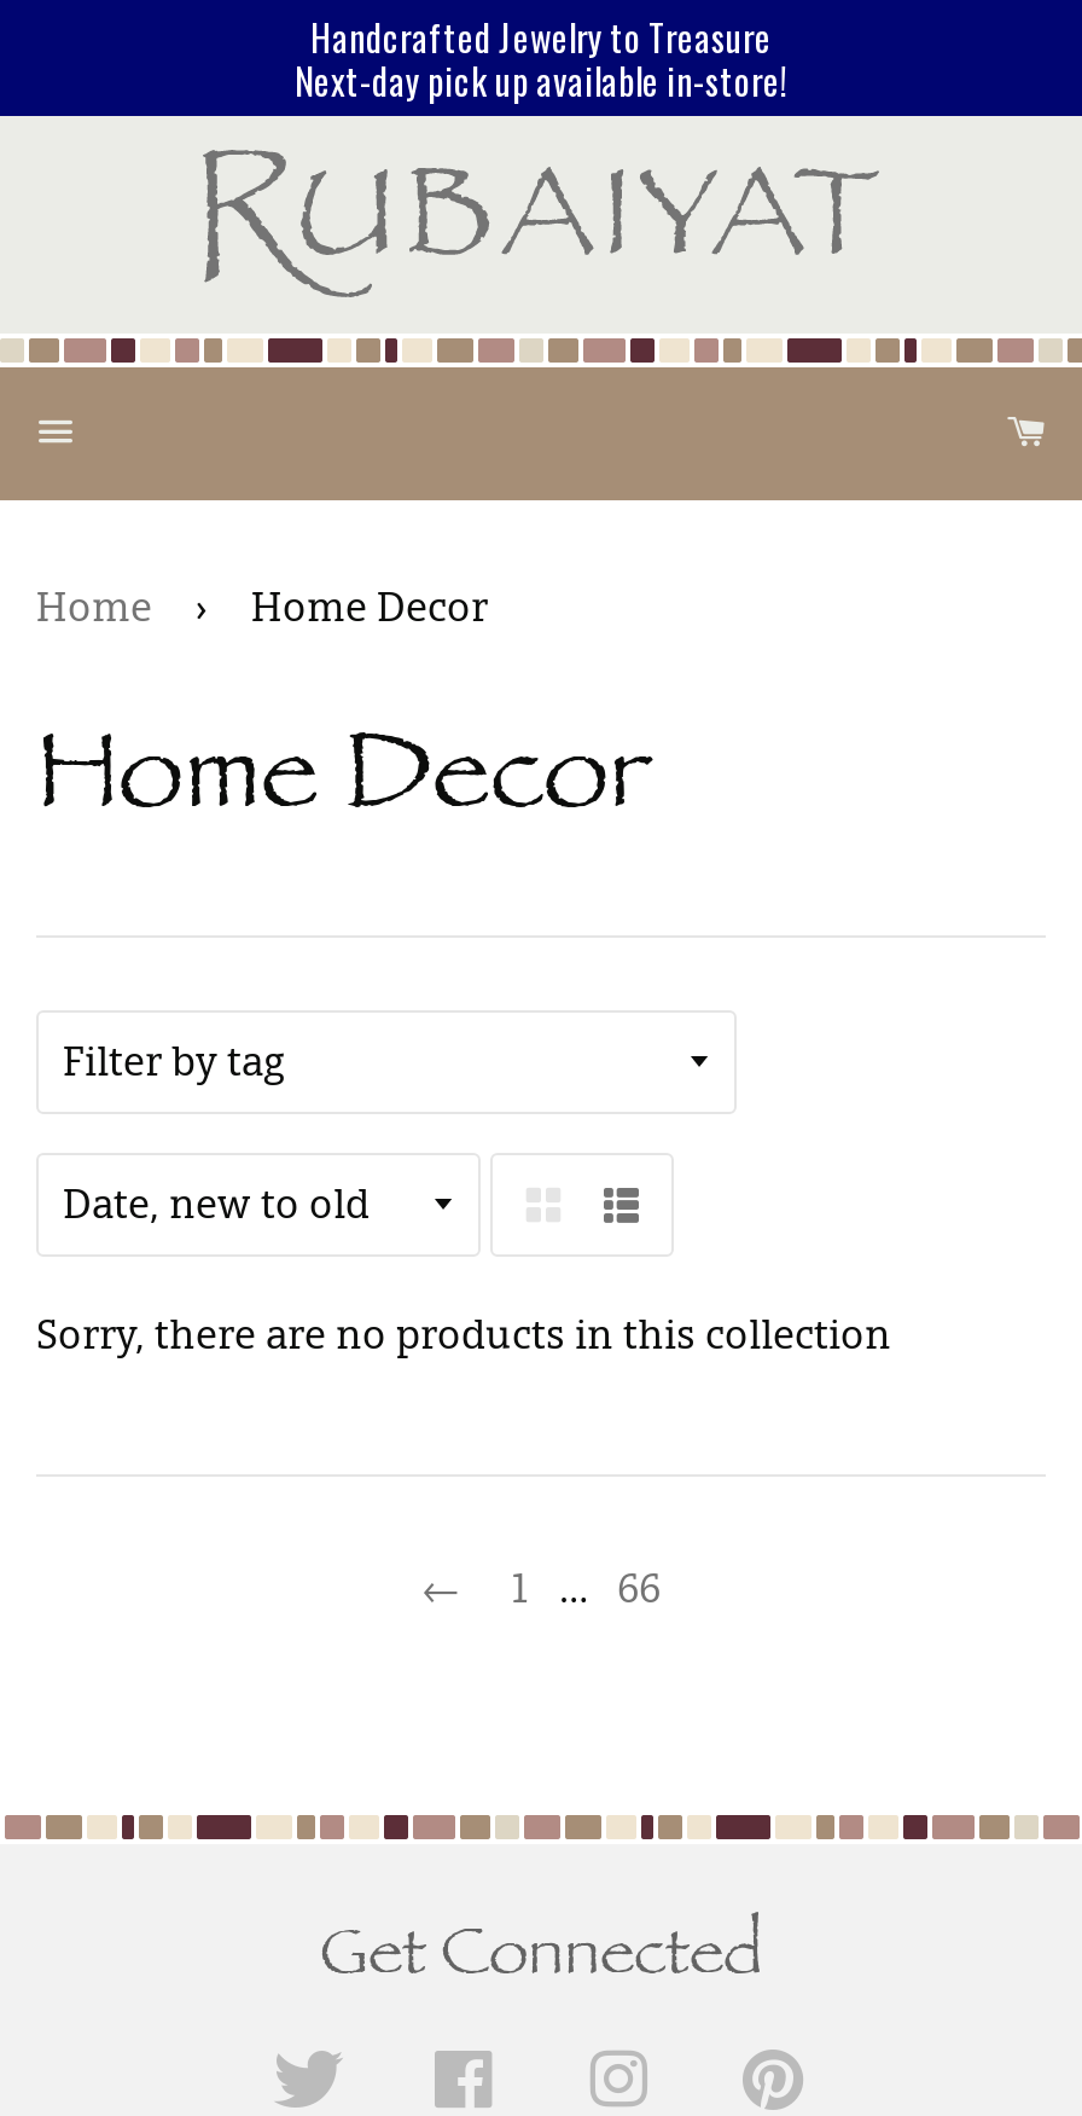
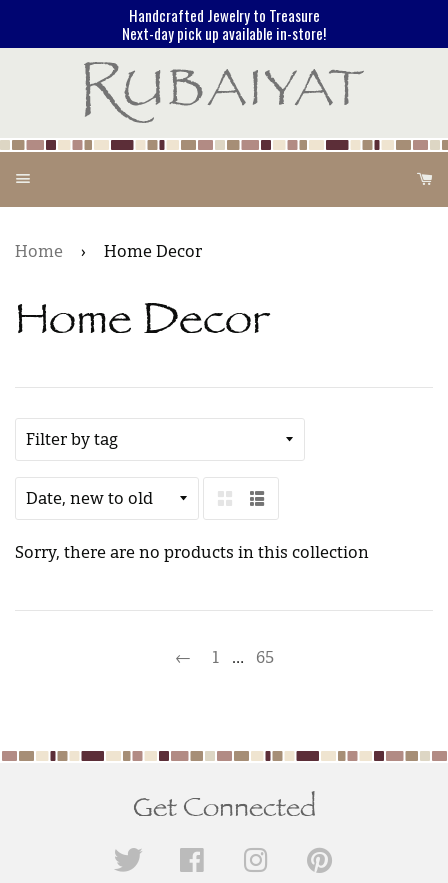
[508,1564,661,1612] 1 … 66 -> [210,647,273,667] 1 … 65

